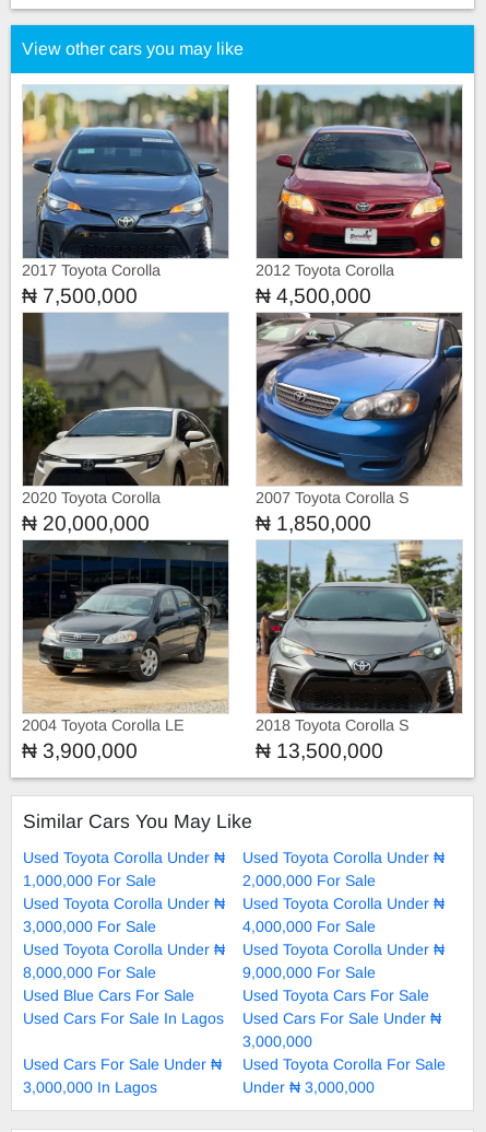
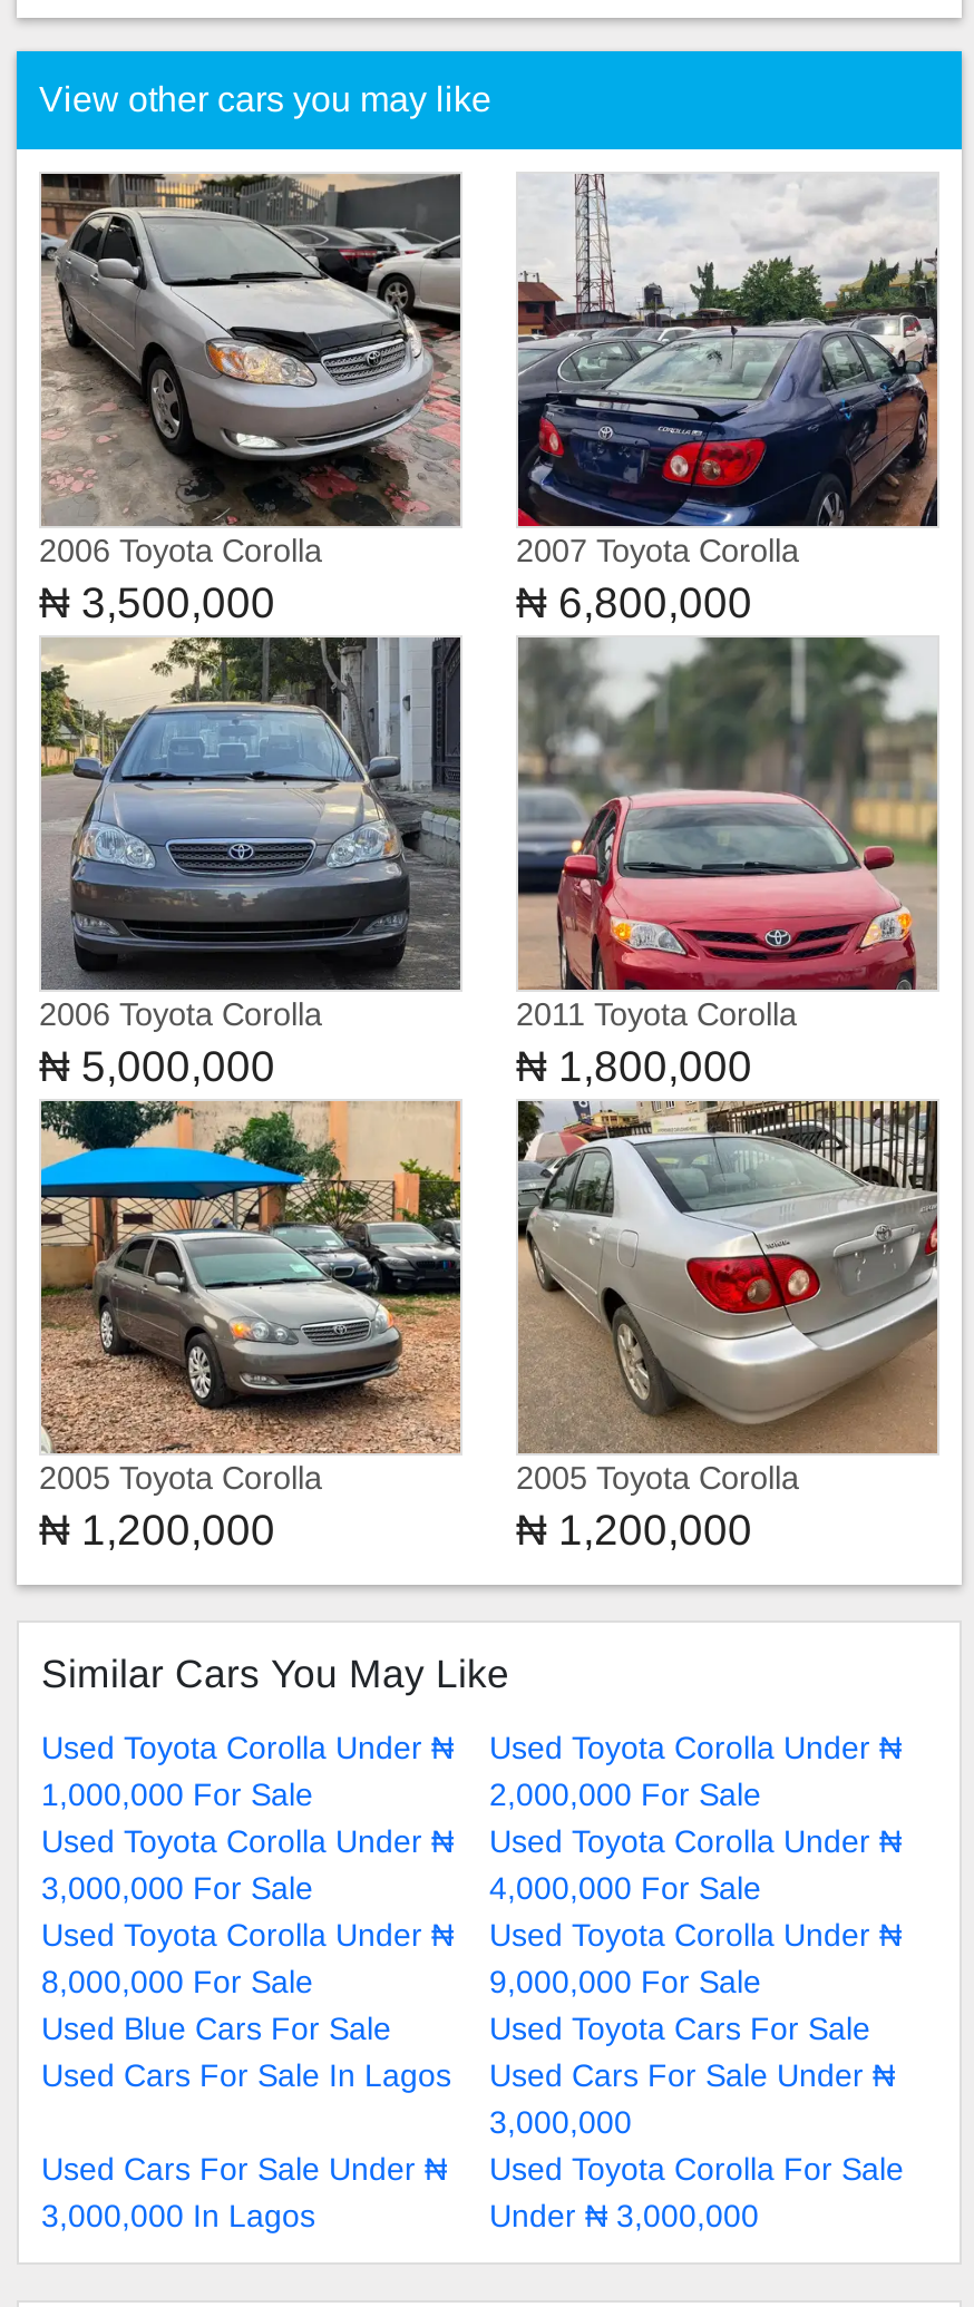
[22,85,229,307] [image] | 2017 Toyota Corolla | ₦ 7,500,000 -> [39,172,460,626] [image] | 2006 Toyota Corolla | ₦ 3,500,000
[256,85,463,307] [image] | 2012 Toyota Corolla | ₦ 4,500,000 -> [516,174,937,626] [image] | 2007 Toyota Corolla | ₦ 6,800,000
[22,313,228,535] [image] | 2020 Toyota Corolla | ₦ 20,000,000 -> [39,635,462,1090] [image] | 2006 Toyota Corolla | ₦ 5,000,000
[256,312,463,535] [image] | 2007 Toyota Corolla S | ₦ 1,850,000 -> [516,637,939,1090] [image] | 2011 Toyota Corolla | ₦ 1,800,000
[22,539,229,762] [image] | 2004 Toyota Corolla LE | ₦ 3,900,000 -> [39,1099,462,1553] [image] | 2005 Toyota Corolla | ₦ 1,200,000
[256,540,463,762] [image] | 2018 Toyota Corolla S | ₦ 13,500,000 -> [516,1099,939,1553] [image] | 2005 Toyota Corolla | ₦ 1,200,000

